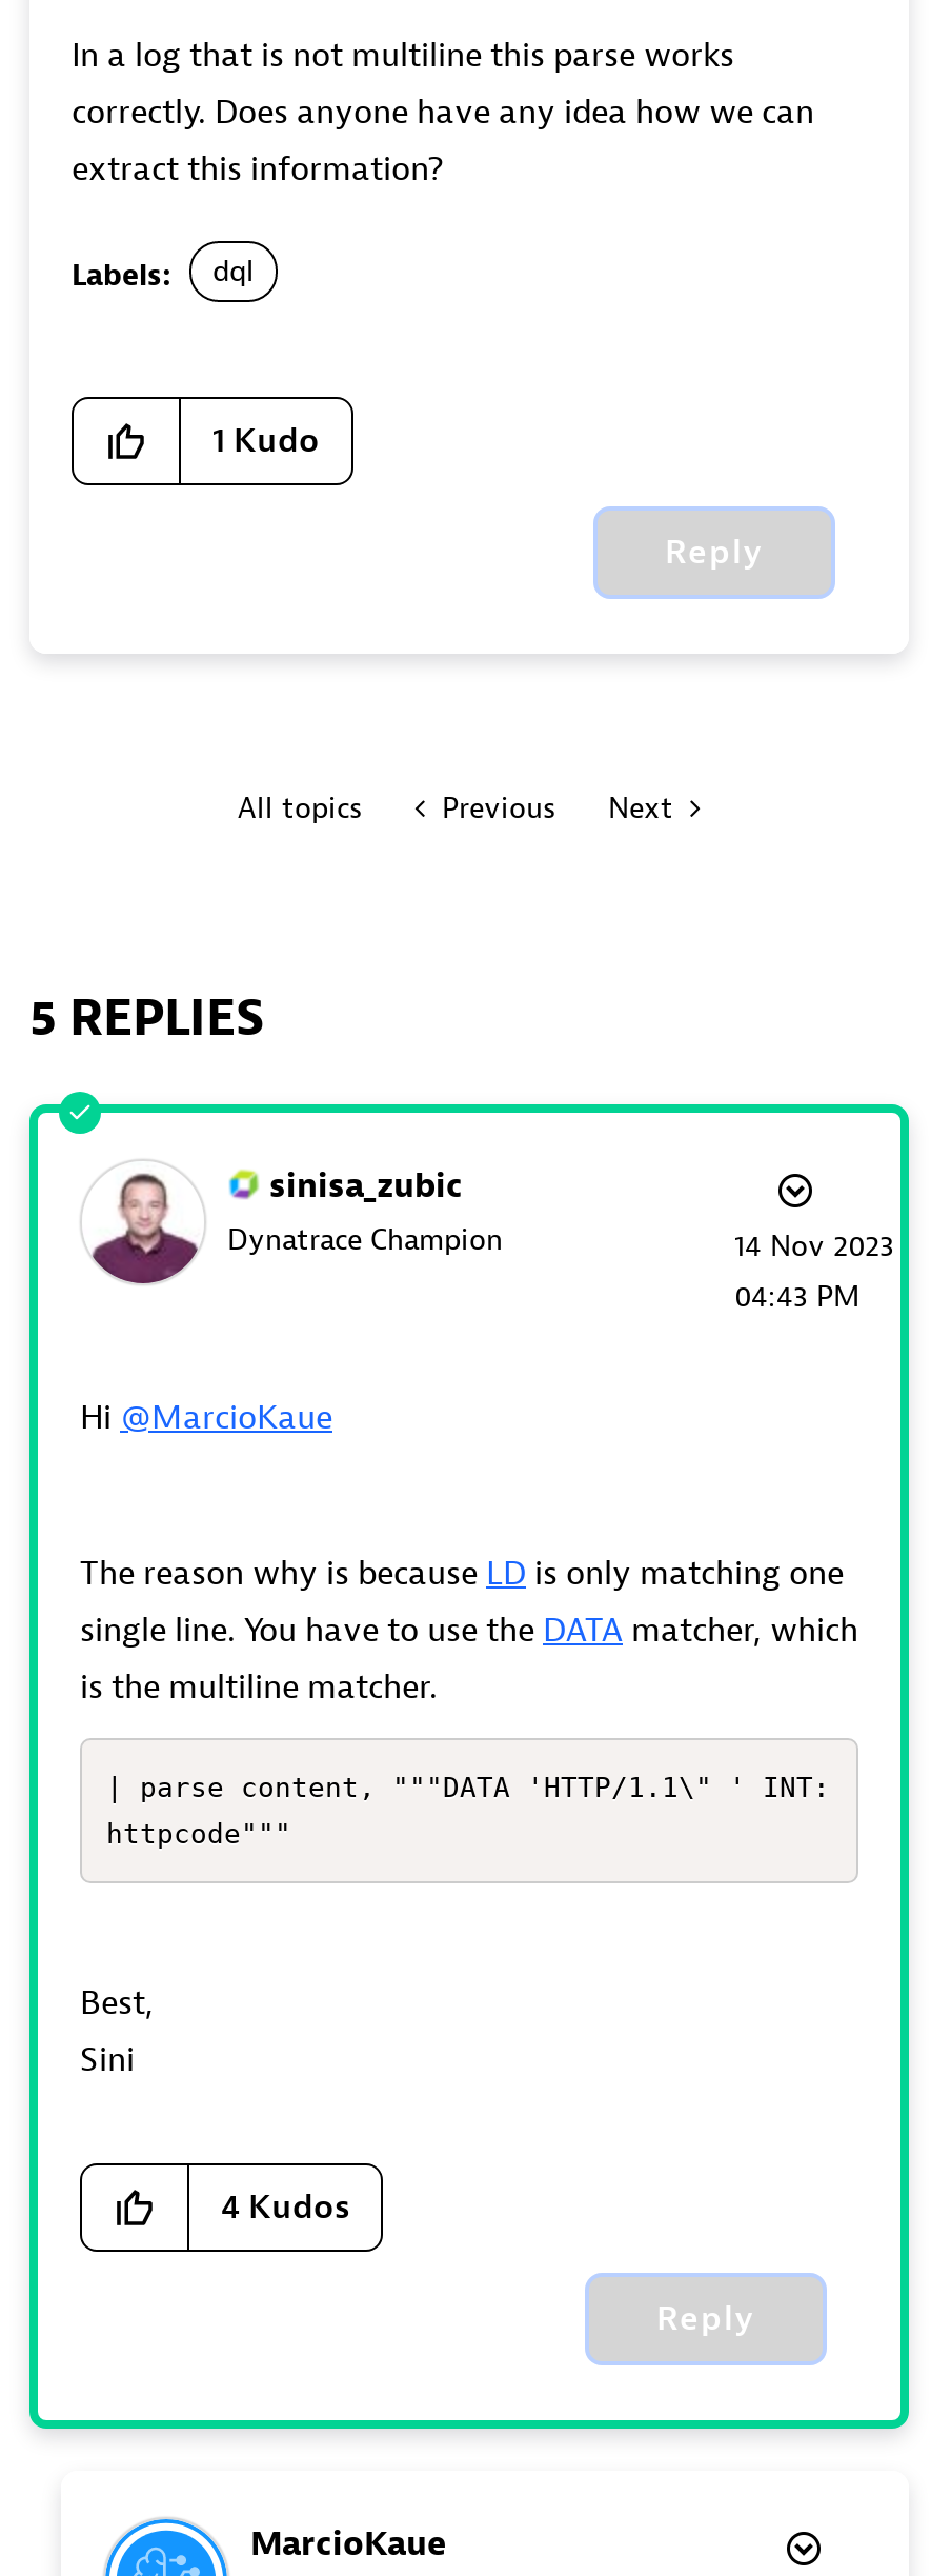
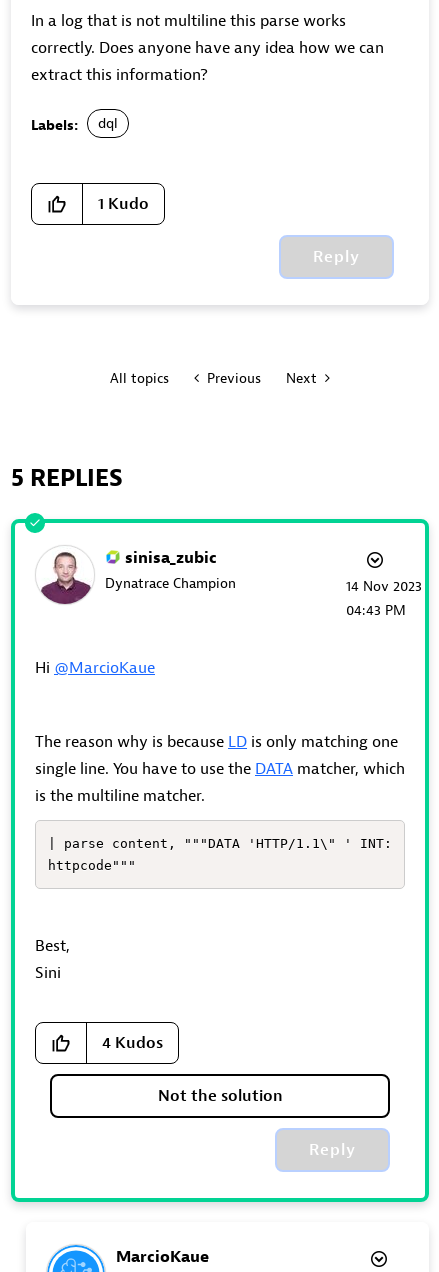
none -> [157,1085,282,1105] Not the solution

